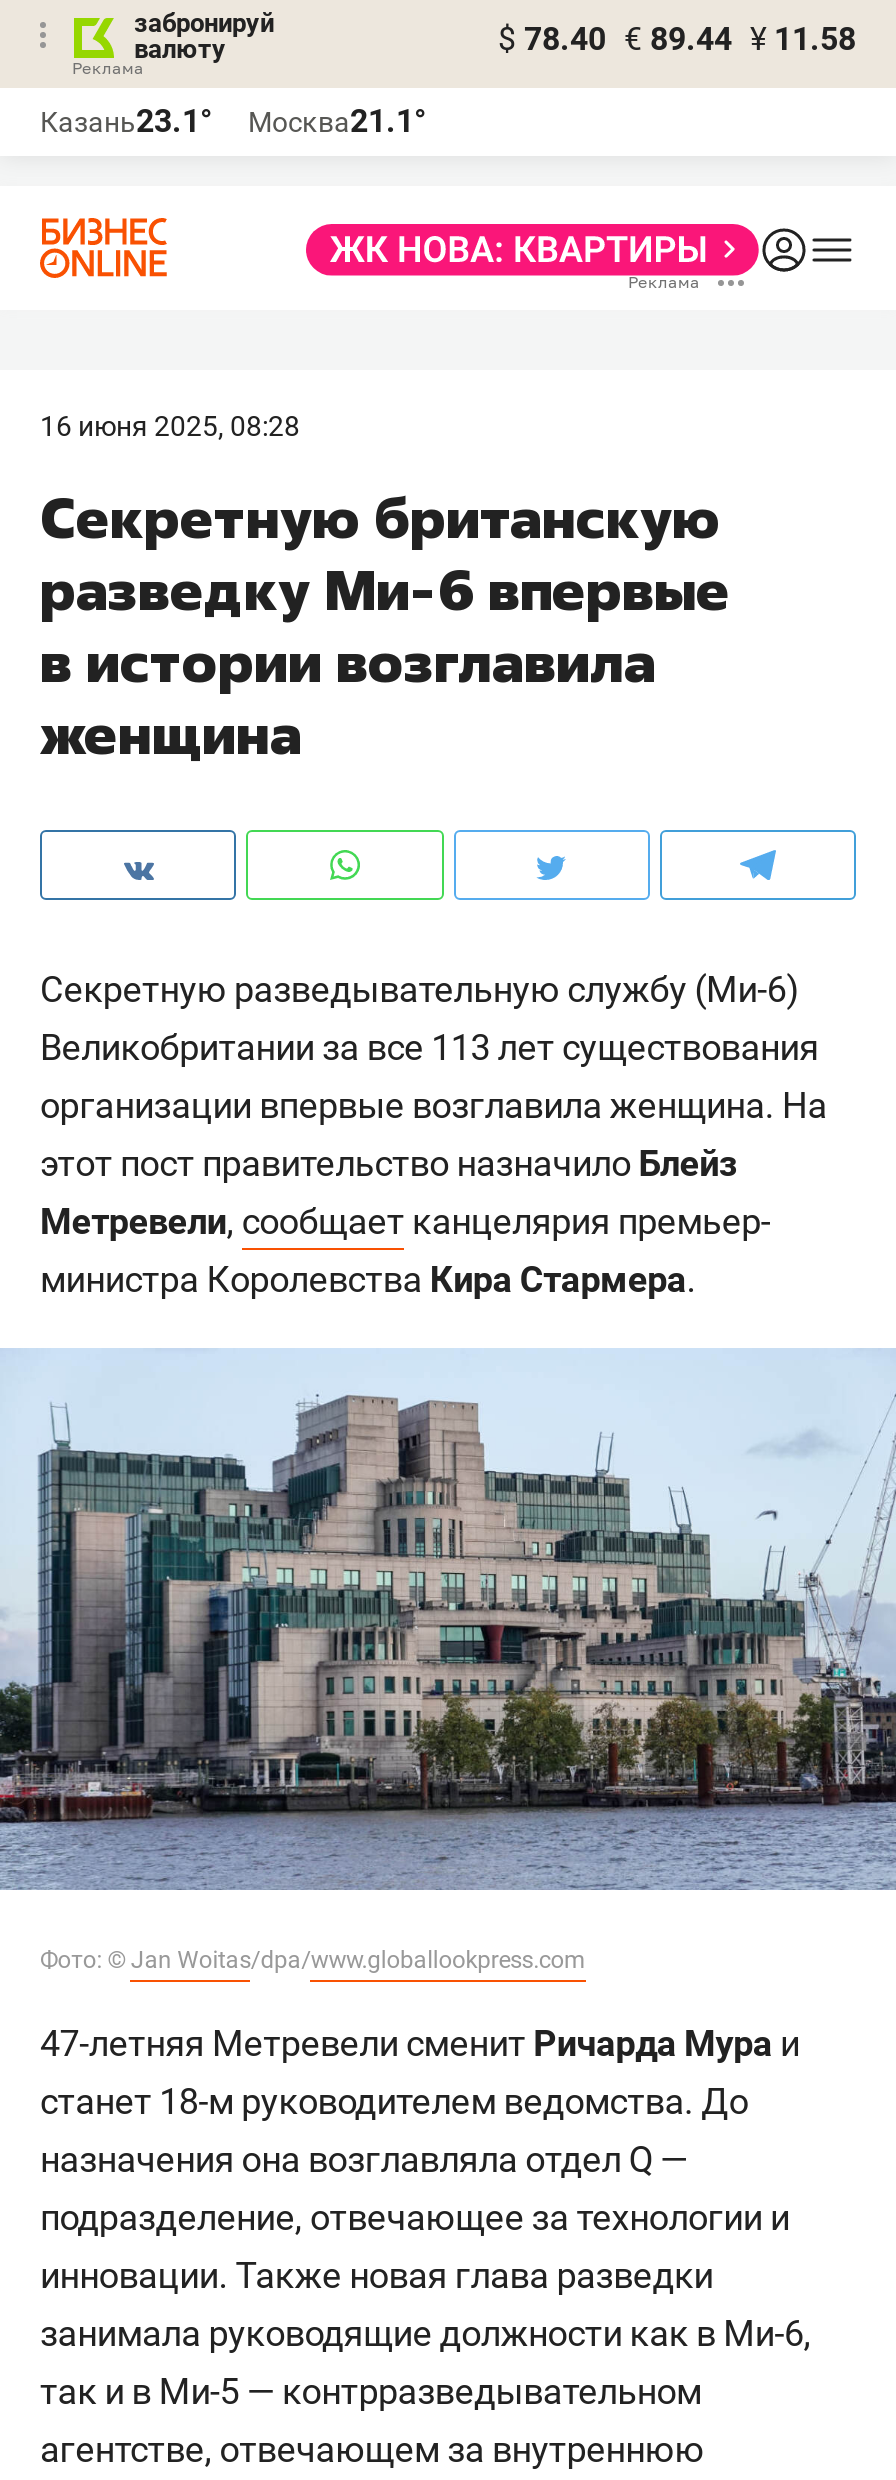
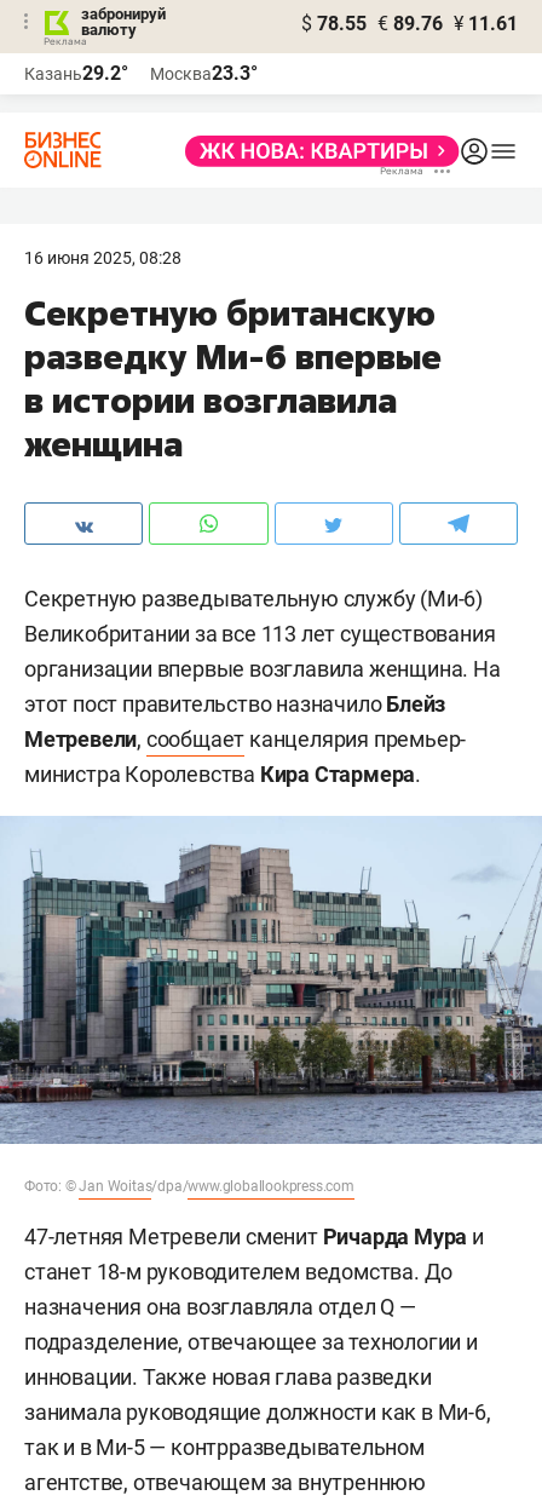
[498,20,856,58] $ 78.40 € 89.44 ¥ 11.58 -> [301,12,518,35] $ 78.55 € 89.76 ¥ 11.61
[40,102,212,140] Казань23.1° -> [24,62,128,85] Казань29.2°
[248,102,426,140] Москва21.1° -> [150,62,258,85] Москва23.3°

